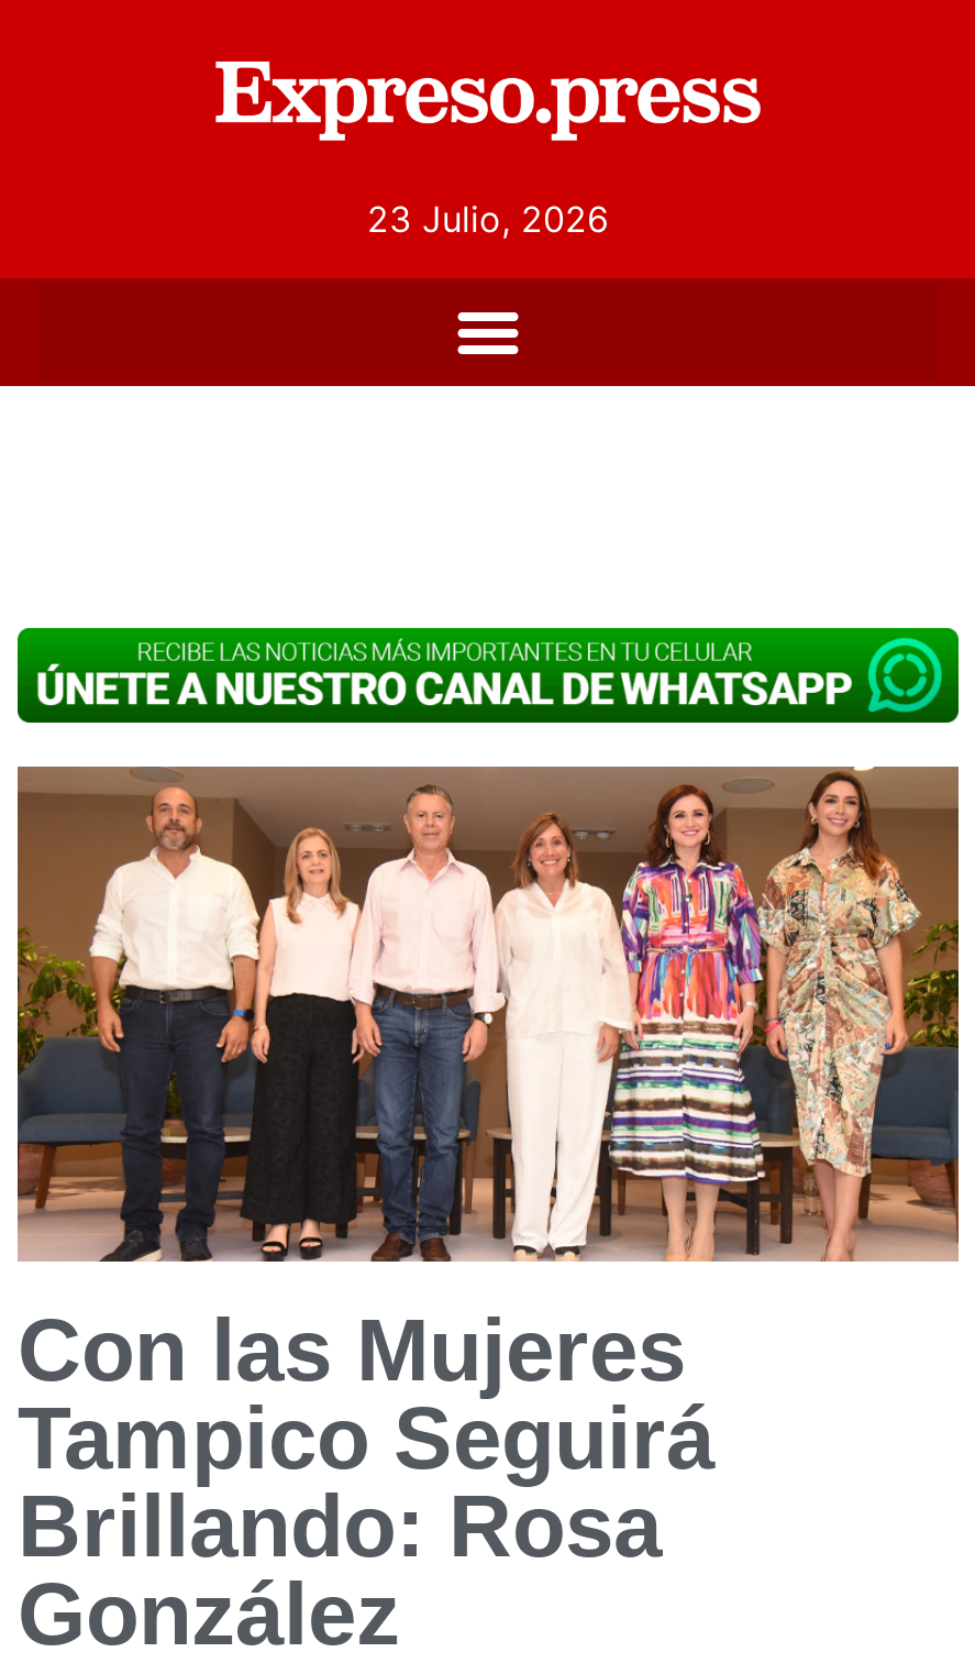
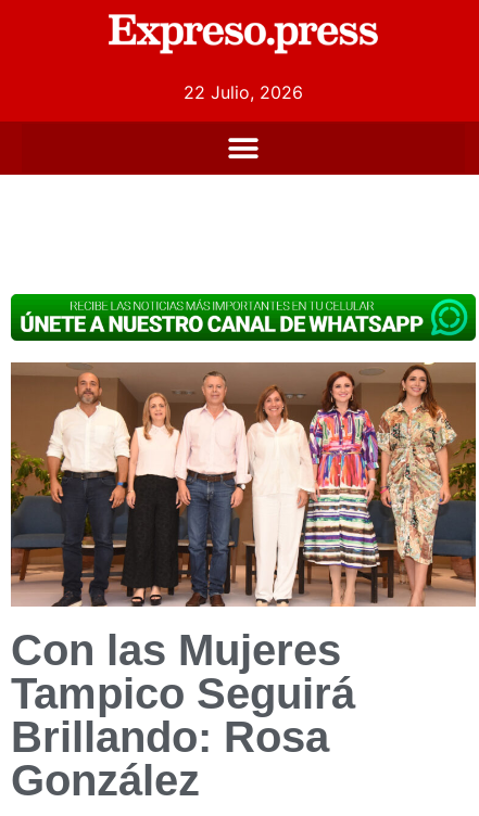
[367,198,609,242] 23 Julio, 2026 -> [184,82,303,103] 22 Julio, 2026

